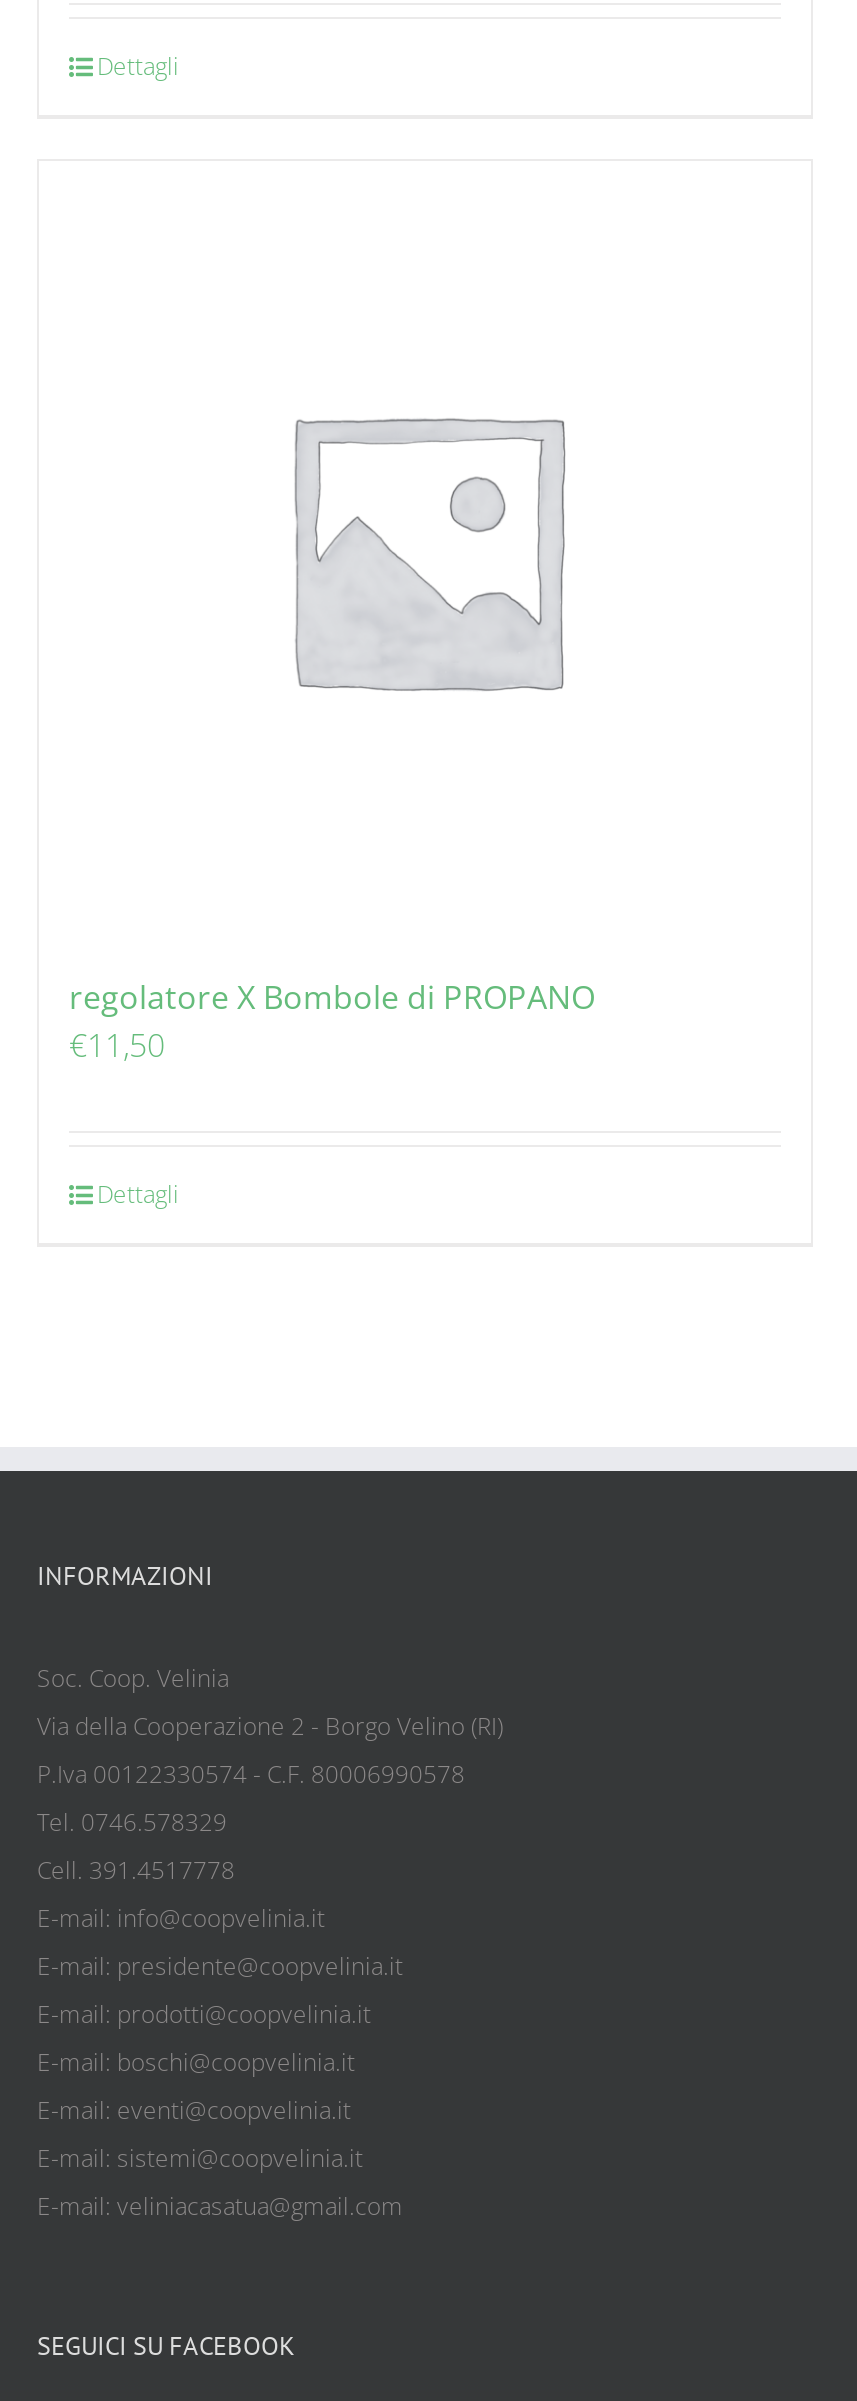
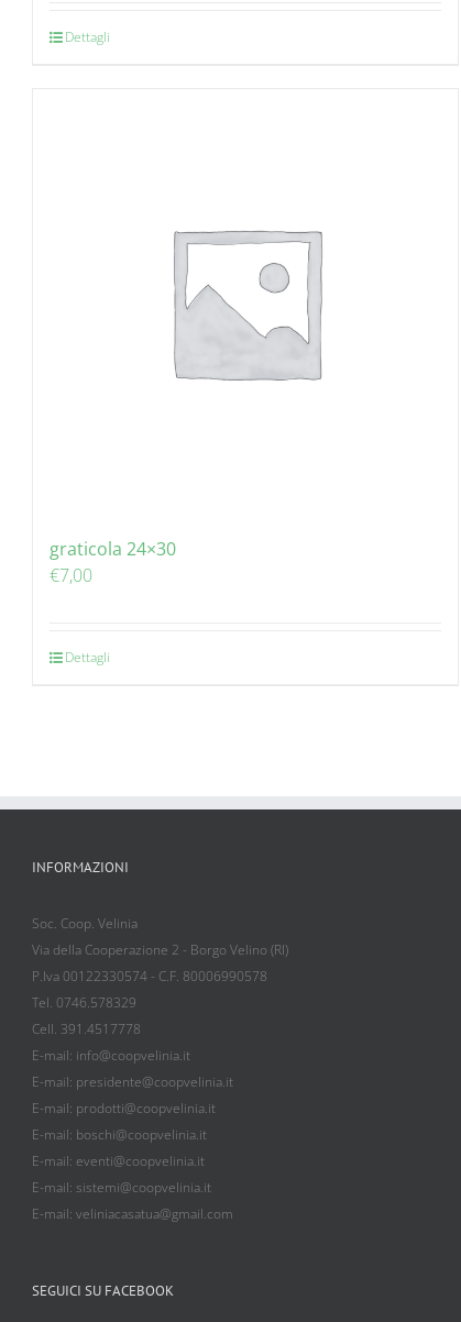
[69,974,595,1066] regolatore X Bombole di PROPANO | €11,50 -> [50,536,176,587] graticola 24×30 | €7,00

